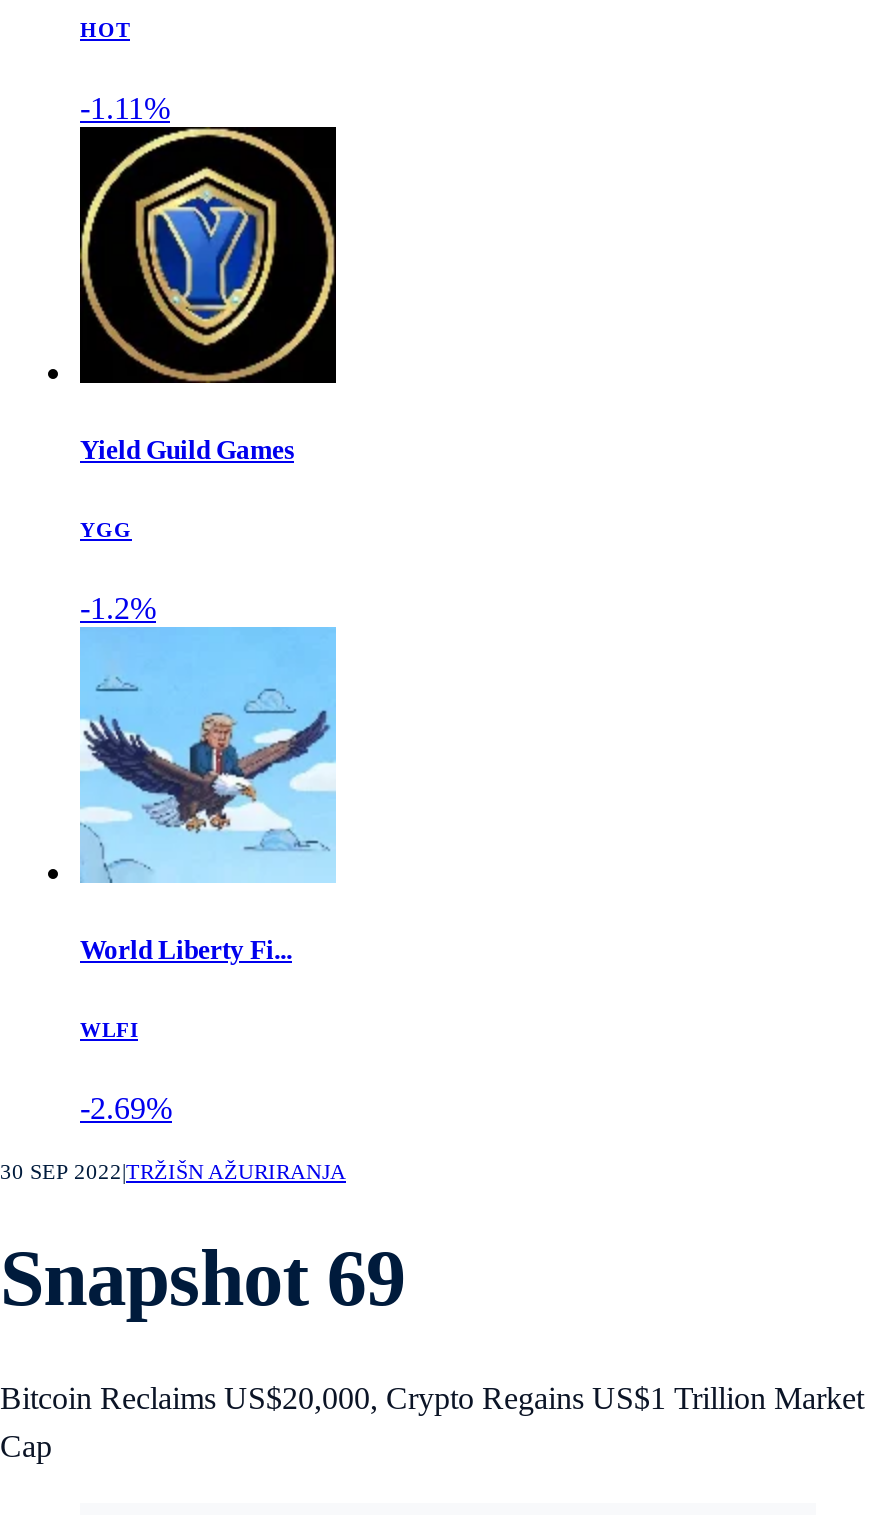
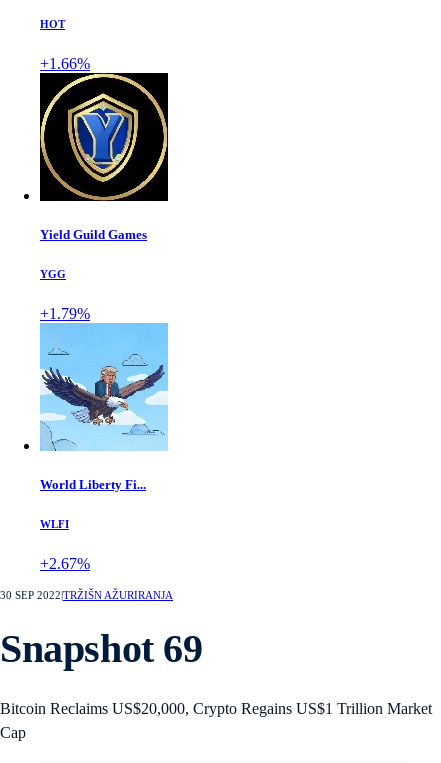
[80,91,170,125] -1.11% -> [40,55,90,72] +1.66%
[80,591,156,625] -1.2% -> [40,305,90,322] +1.79%
[80,1092,172,1126] -2.69% -> [40,555,90,572] +2.67%

